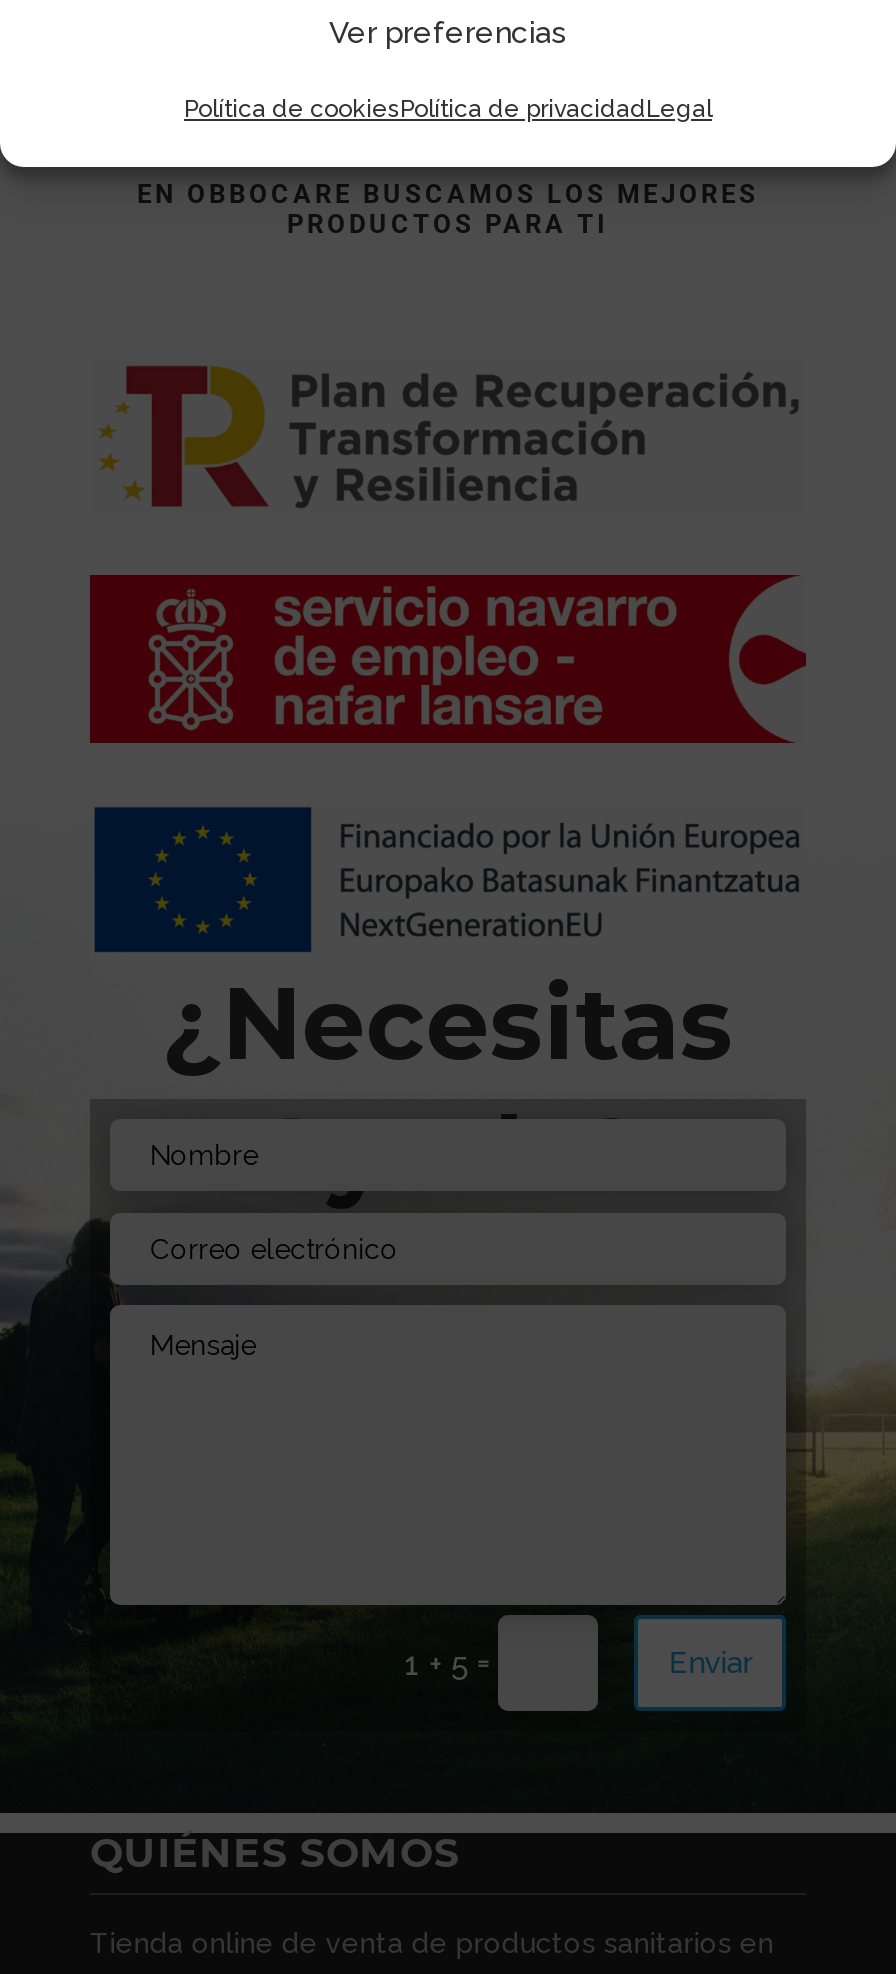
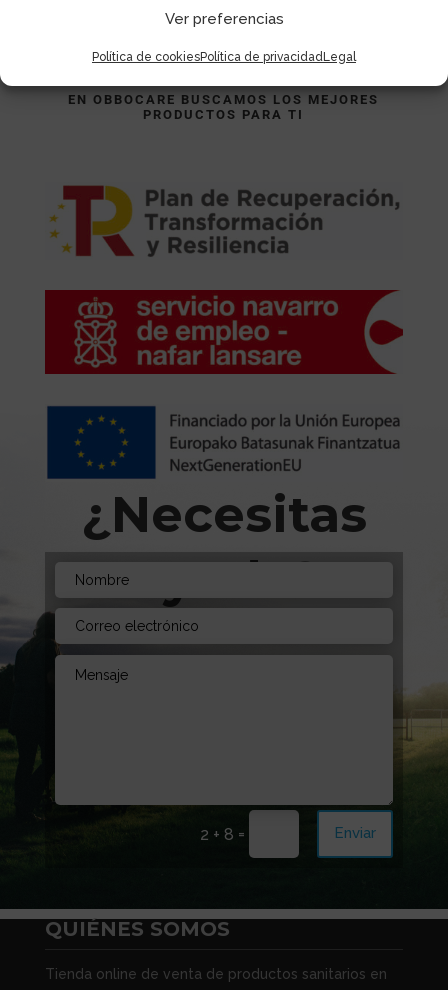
[404,1644,498,1683] 1 + 5 = -> [200,824,249,844] 2 + 8 =

